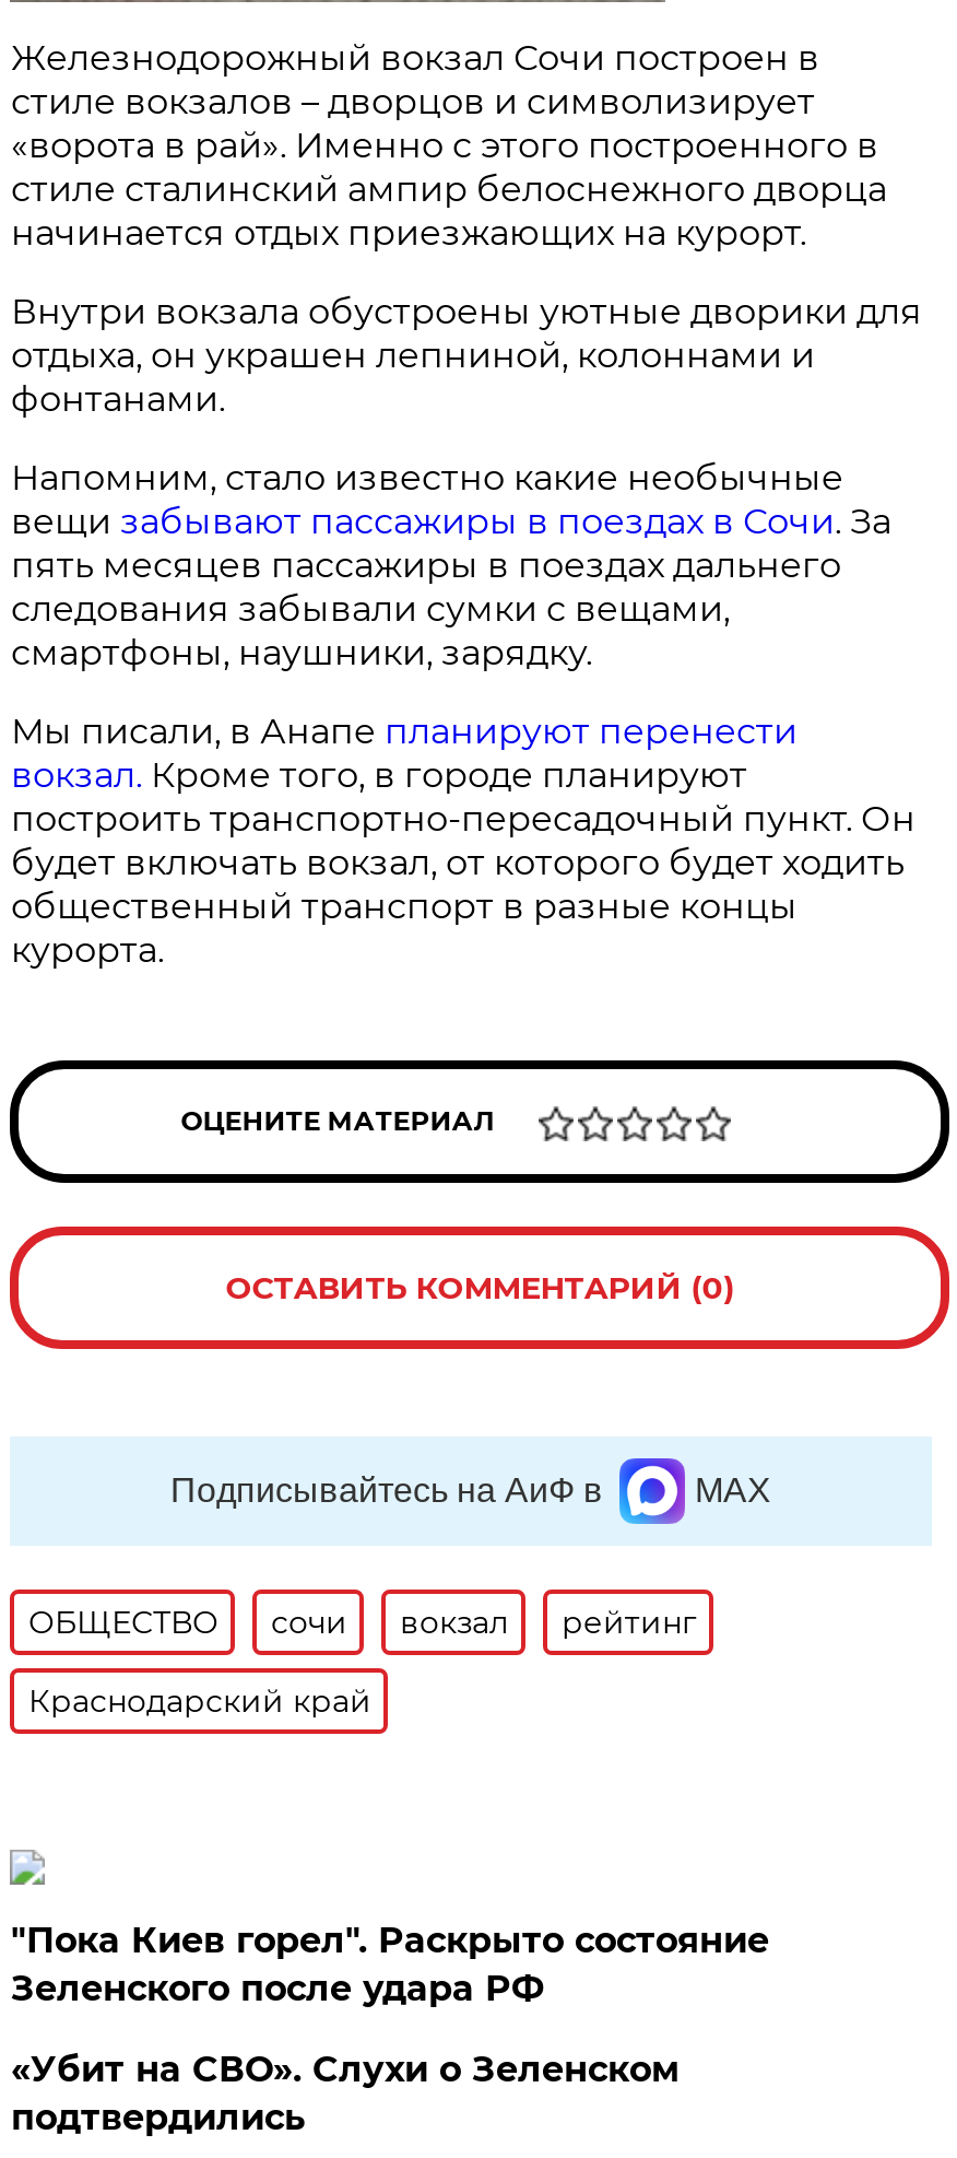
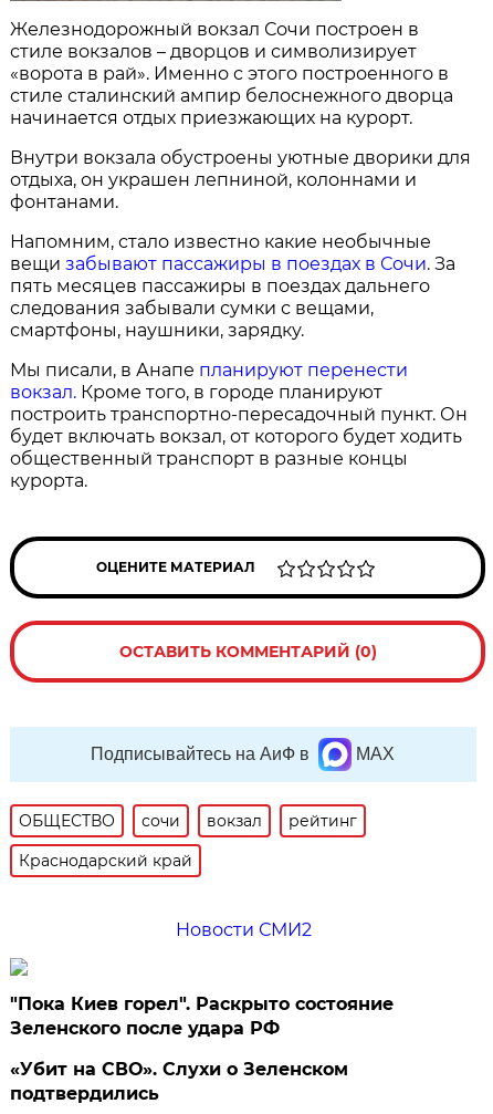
none -> [175,919,311,940] Новости СМИ2

